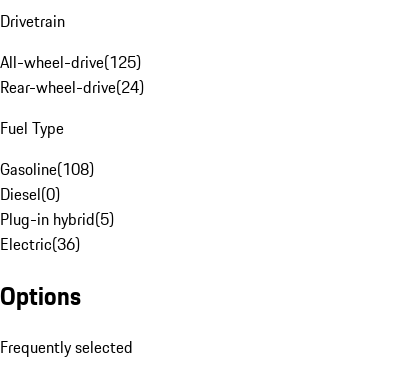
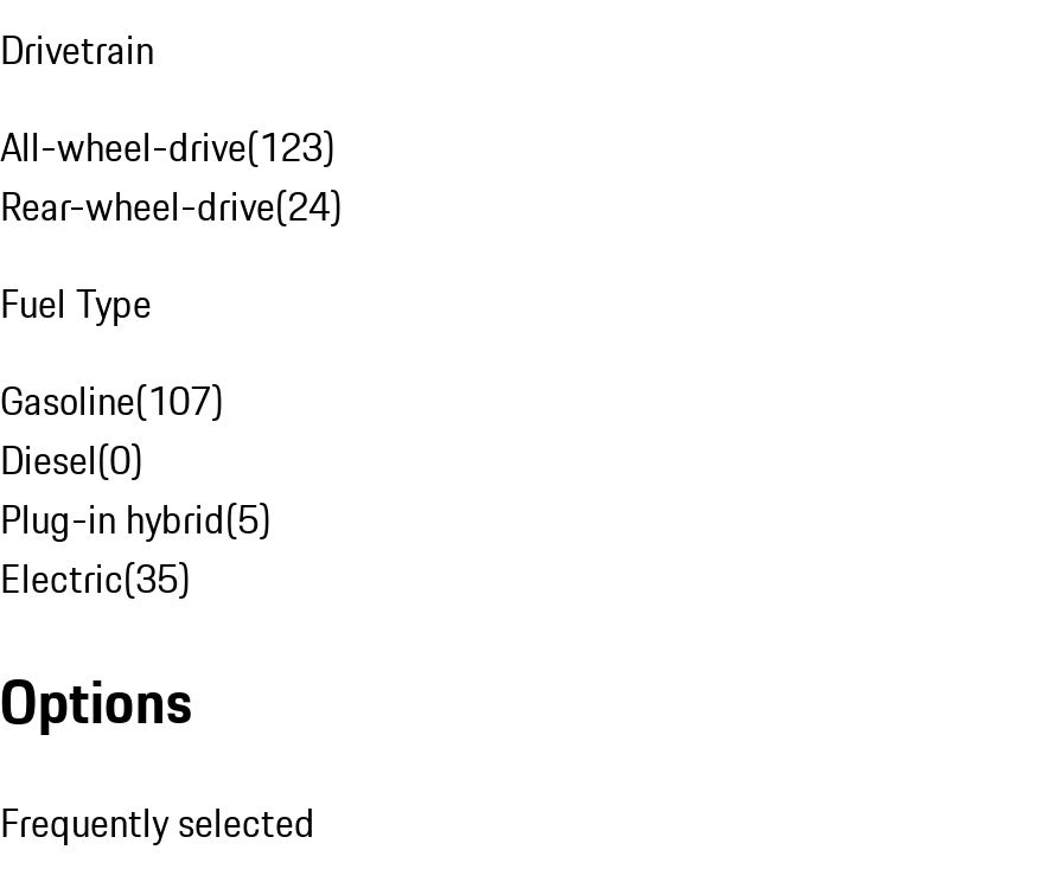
[0,50,141,74] All-wheel-drive(125) -> [0,120,334,176] All-wheel-drive(123)
[0,157,94,181] Gasoline(108) -> [0,373,223,430] Gasoline(107)
[0,232,80,256] Electric(36) -> [0,551,190,608] Electric(35)

